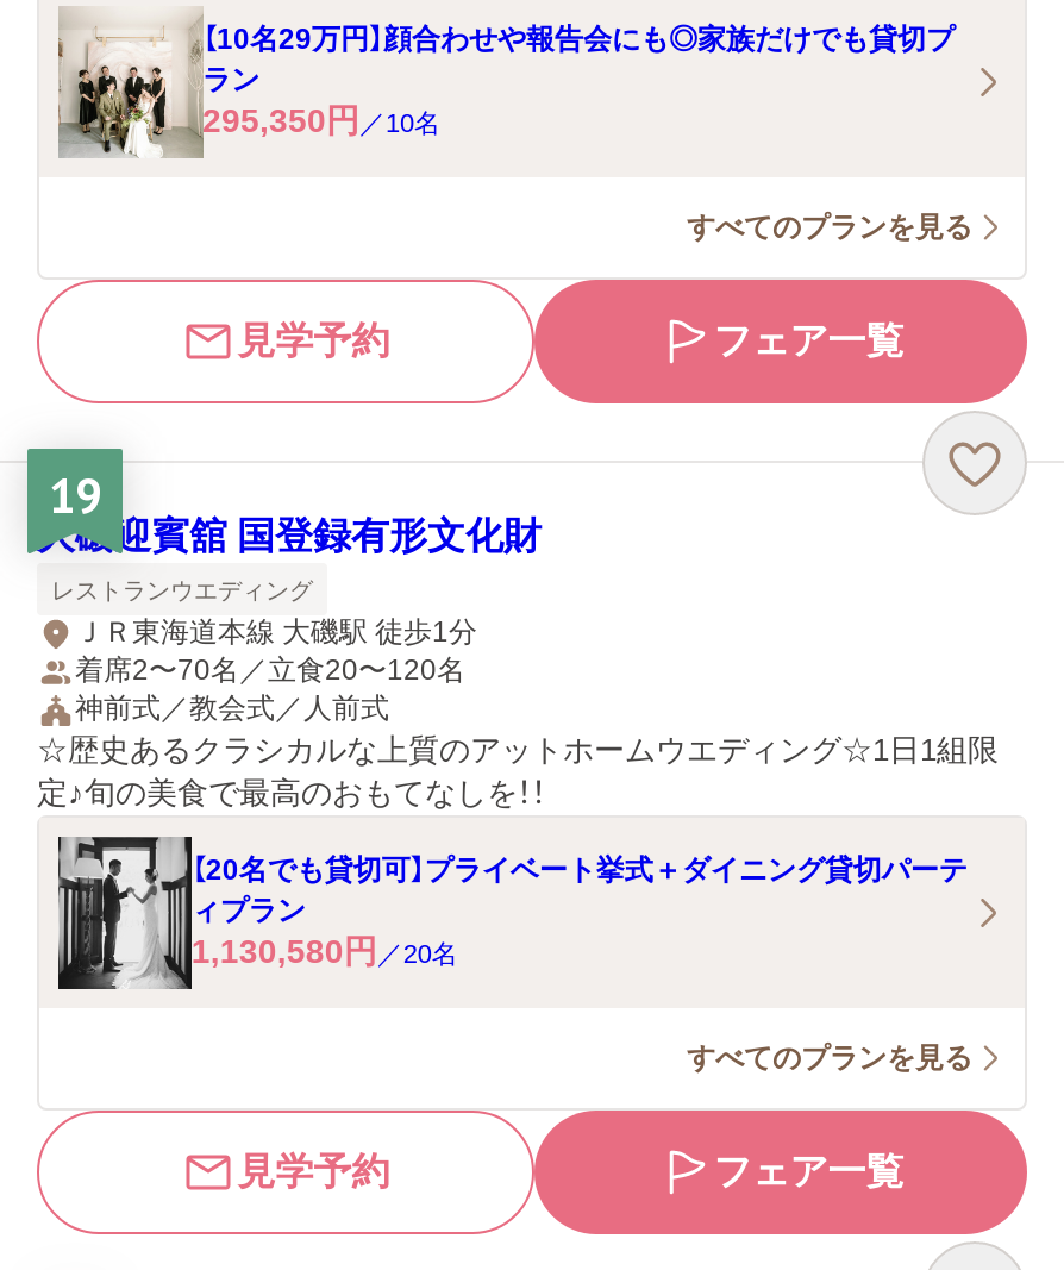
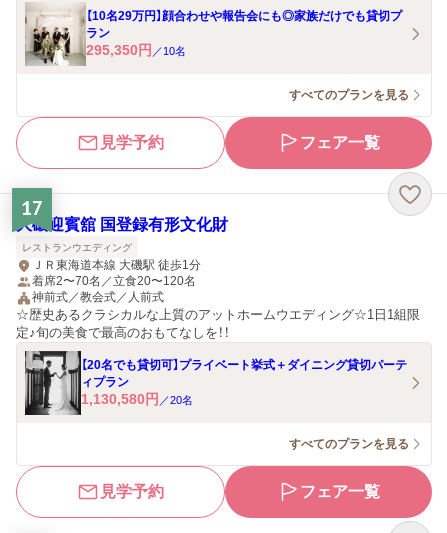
[49,465,101,527] 19 -> [21,195,43,221] 17

